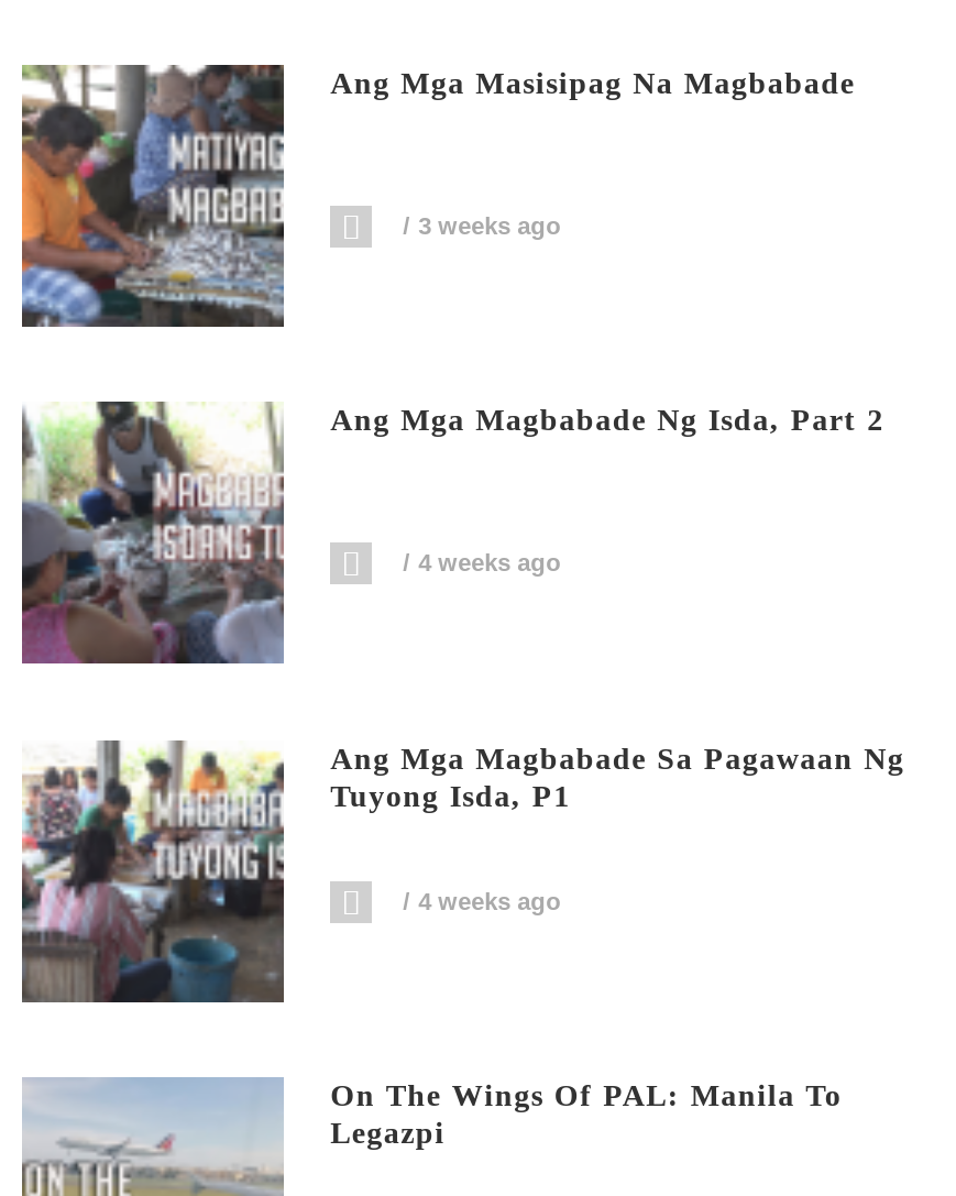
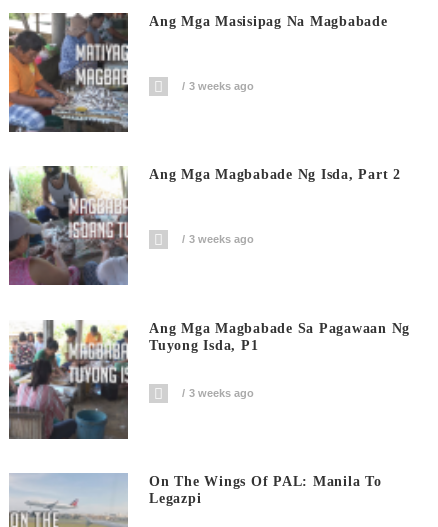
[418,550,561,577] 4 weeks ago -> [189,233,254,245] 3 weeks ago
[418,888,561,914] 4 weeks ago -> [189,387,254,399] 3 weeks ago

